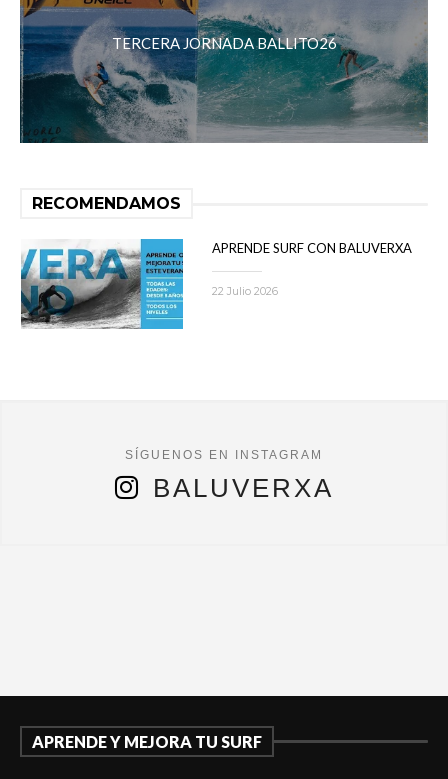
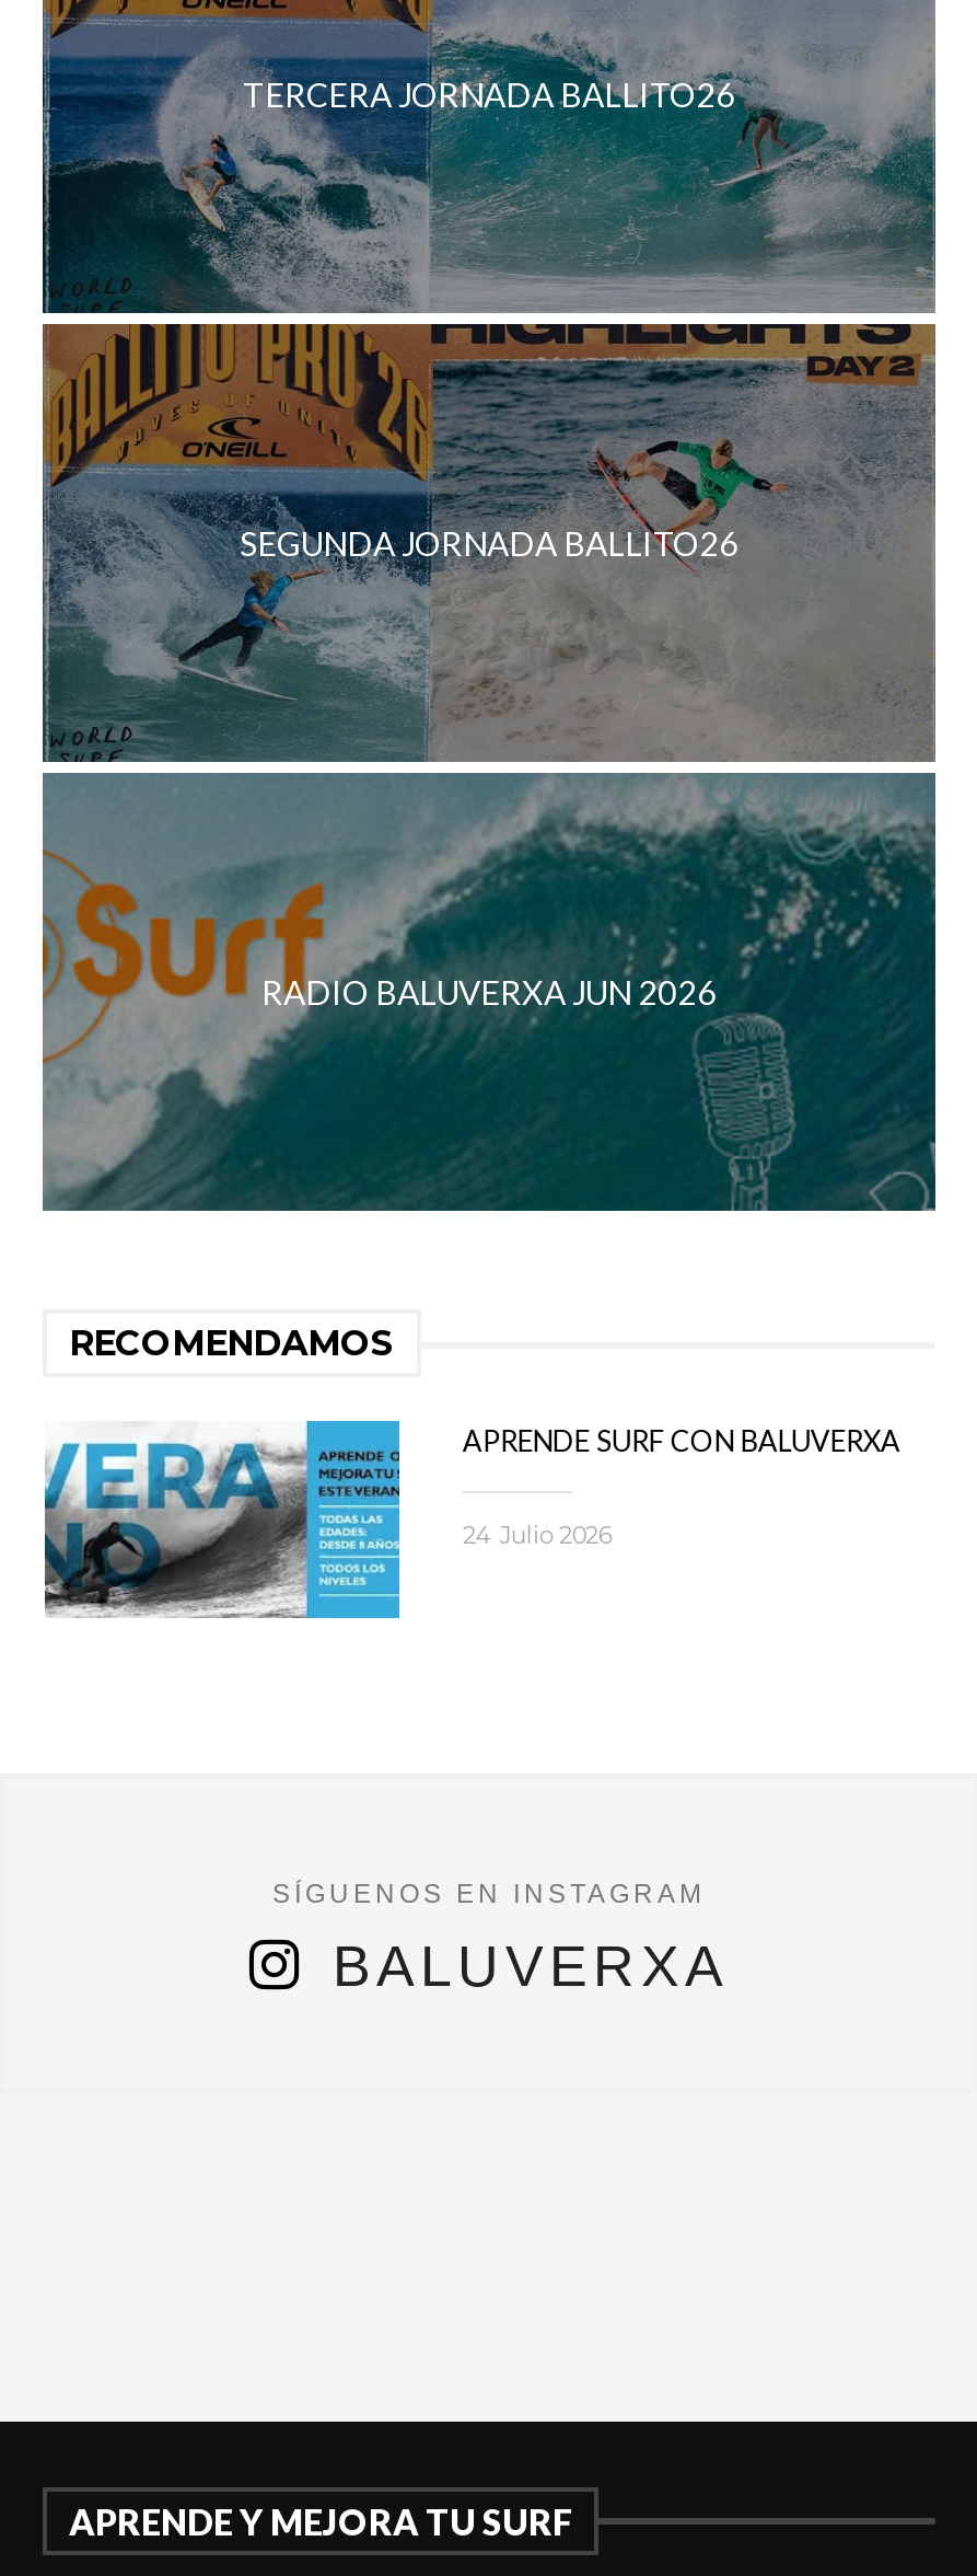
none -> [40,322,938,1213] [image] | SEGUNDA JORNADA BALLITO26
none -> [261,973,717,1012] RADIO BALUVERXA JUN 2026
[212,284,278,298] 22 Julio 2026 -> [462,1520,611,1551] 24 Julio 2026

